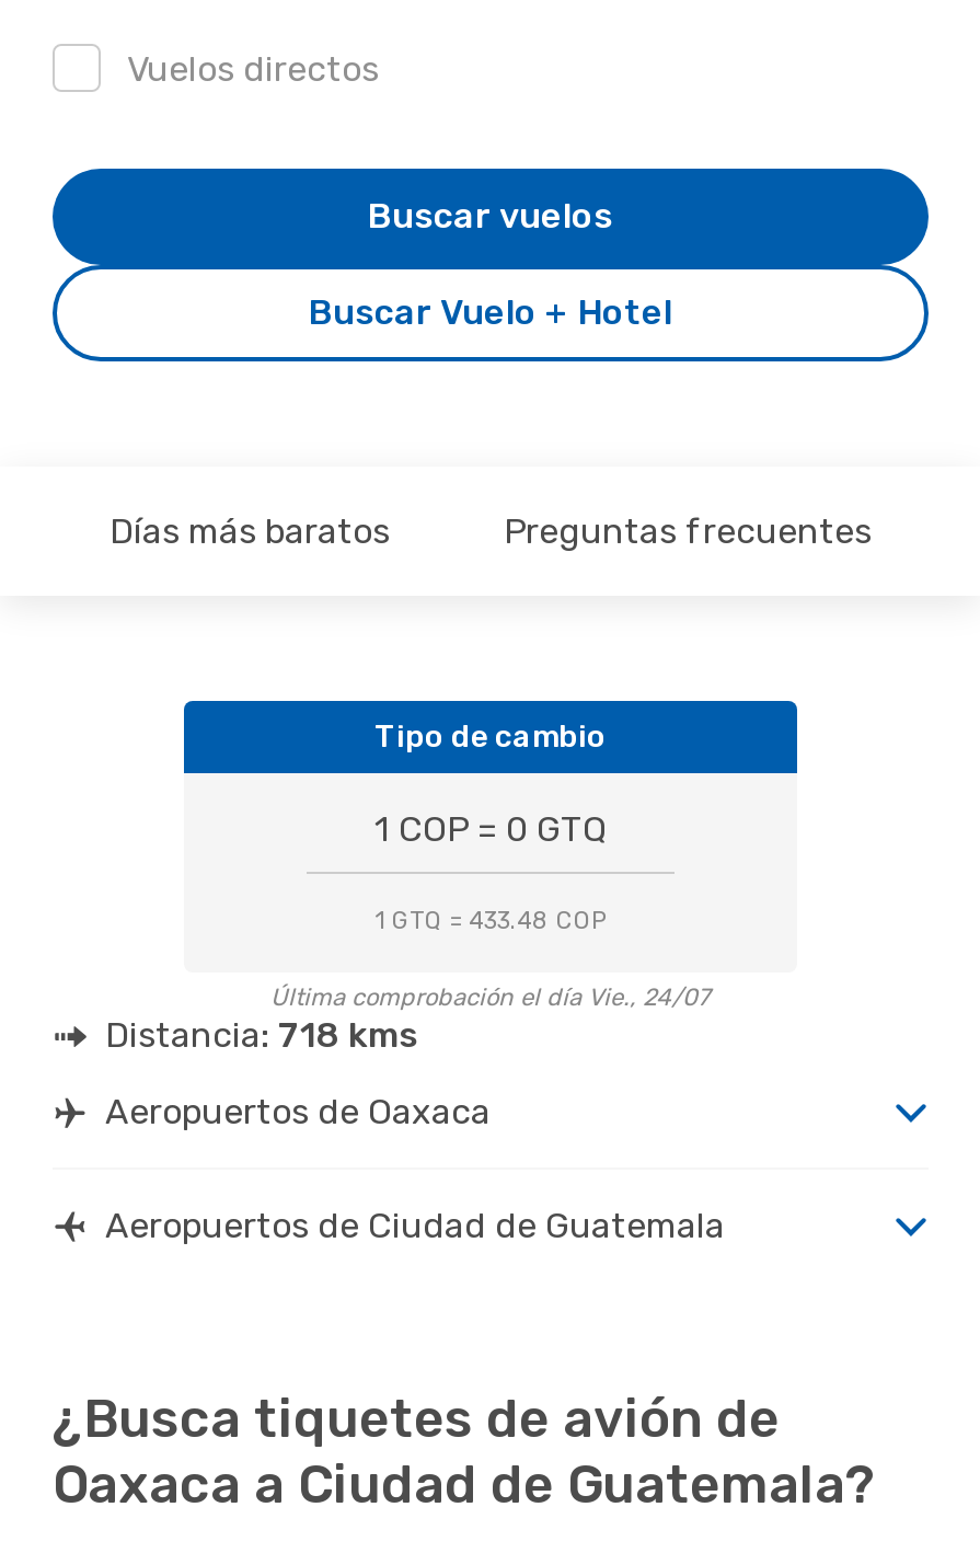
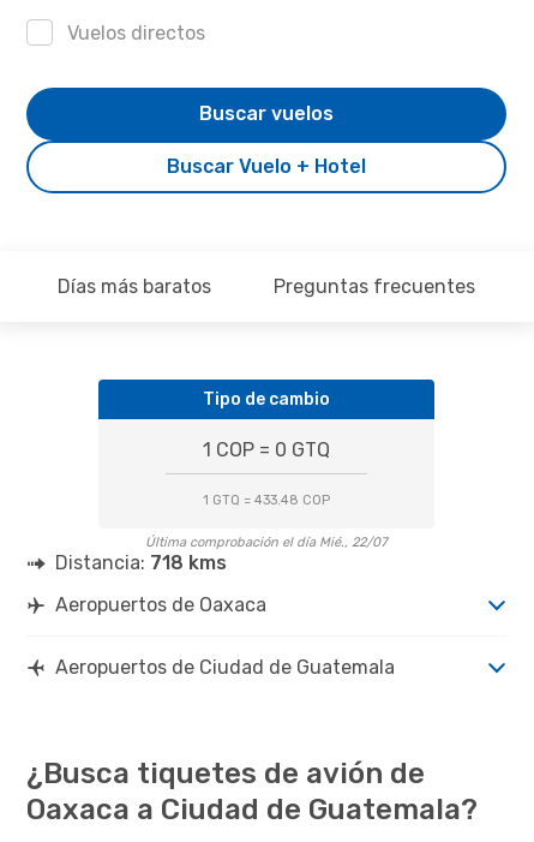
[270,983,711,1012] Última comprobación el día Vie., 24/07 -> [145,534,388,550] Última comprobación el día Mié., 22/07

